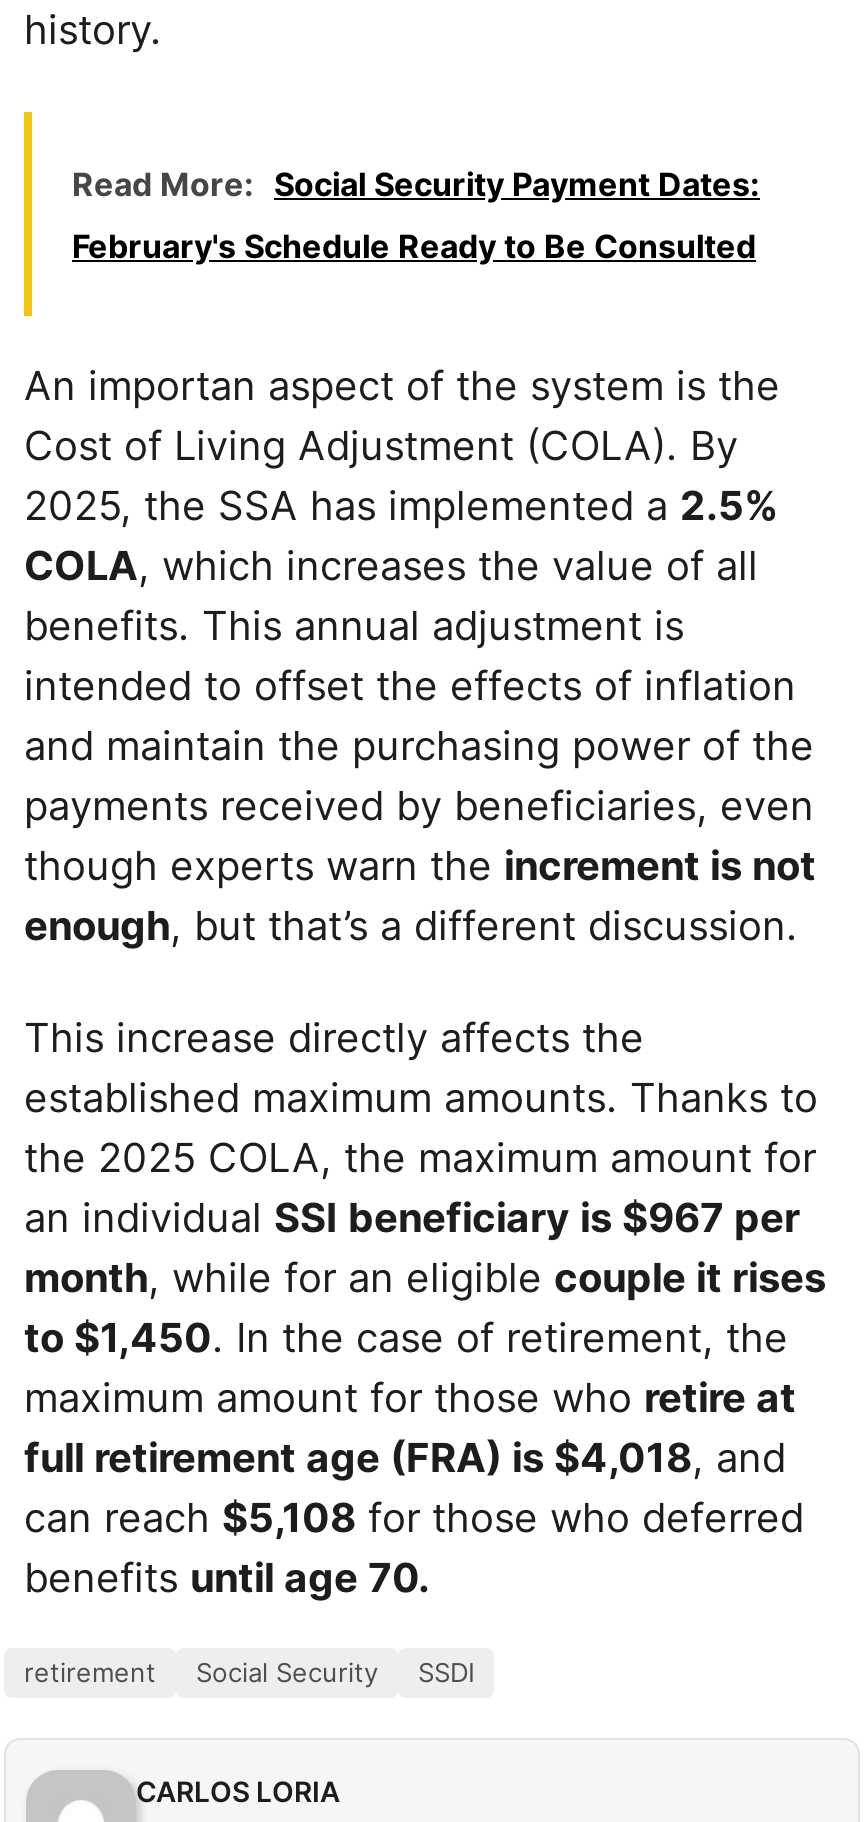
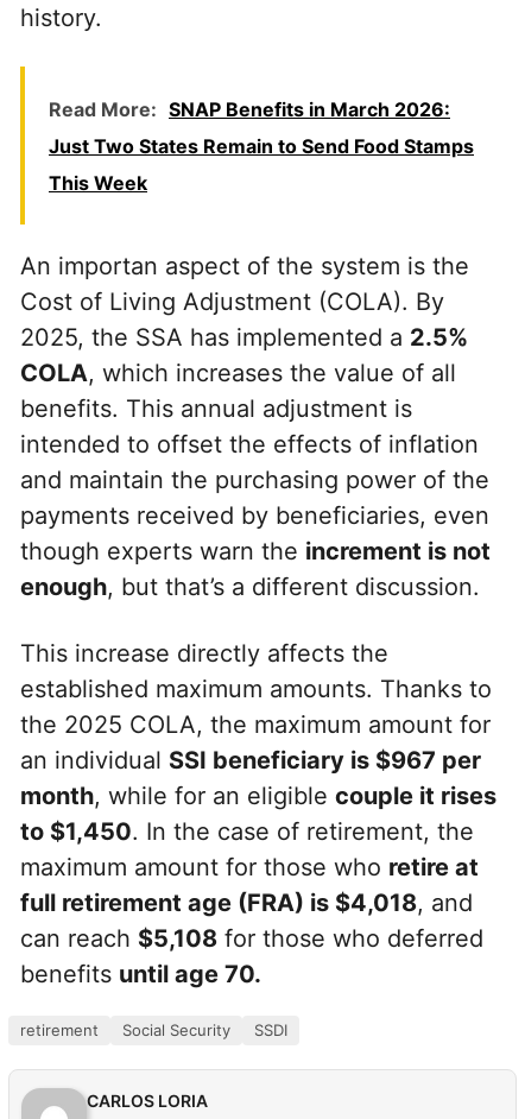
[72,163,760,265] Read More: Social Security Payment Dates: | February's Schedule Ready to Be Consulted -> [49,97,474,194] Read More: SNAP Benefits in March 2026: | Just Two States Remain to Send Food Stamps | This Week

